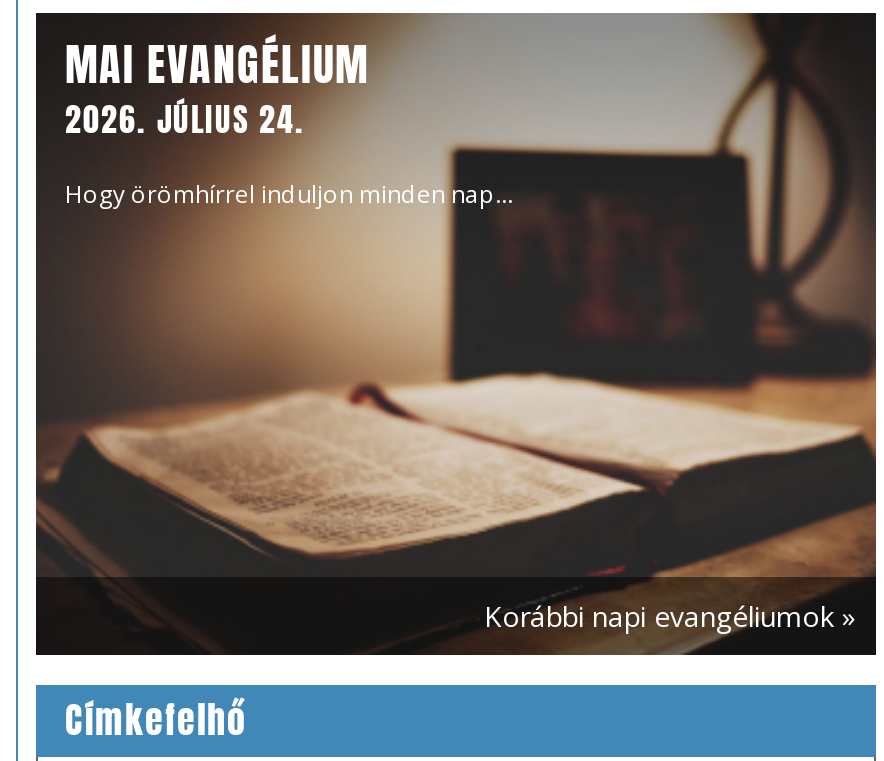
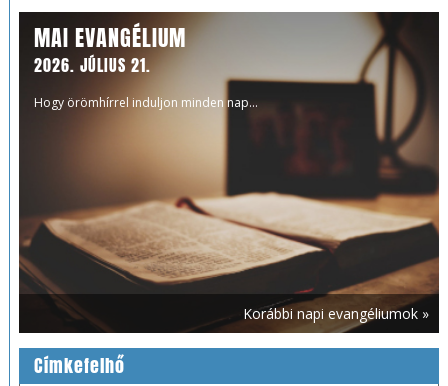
[65,97,305,143] 2026. JÚLIUS 24. -> [33,54,150,77] 2026. JÚLIUS 21.

